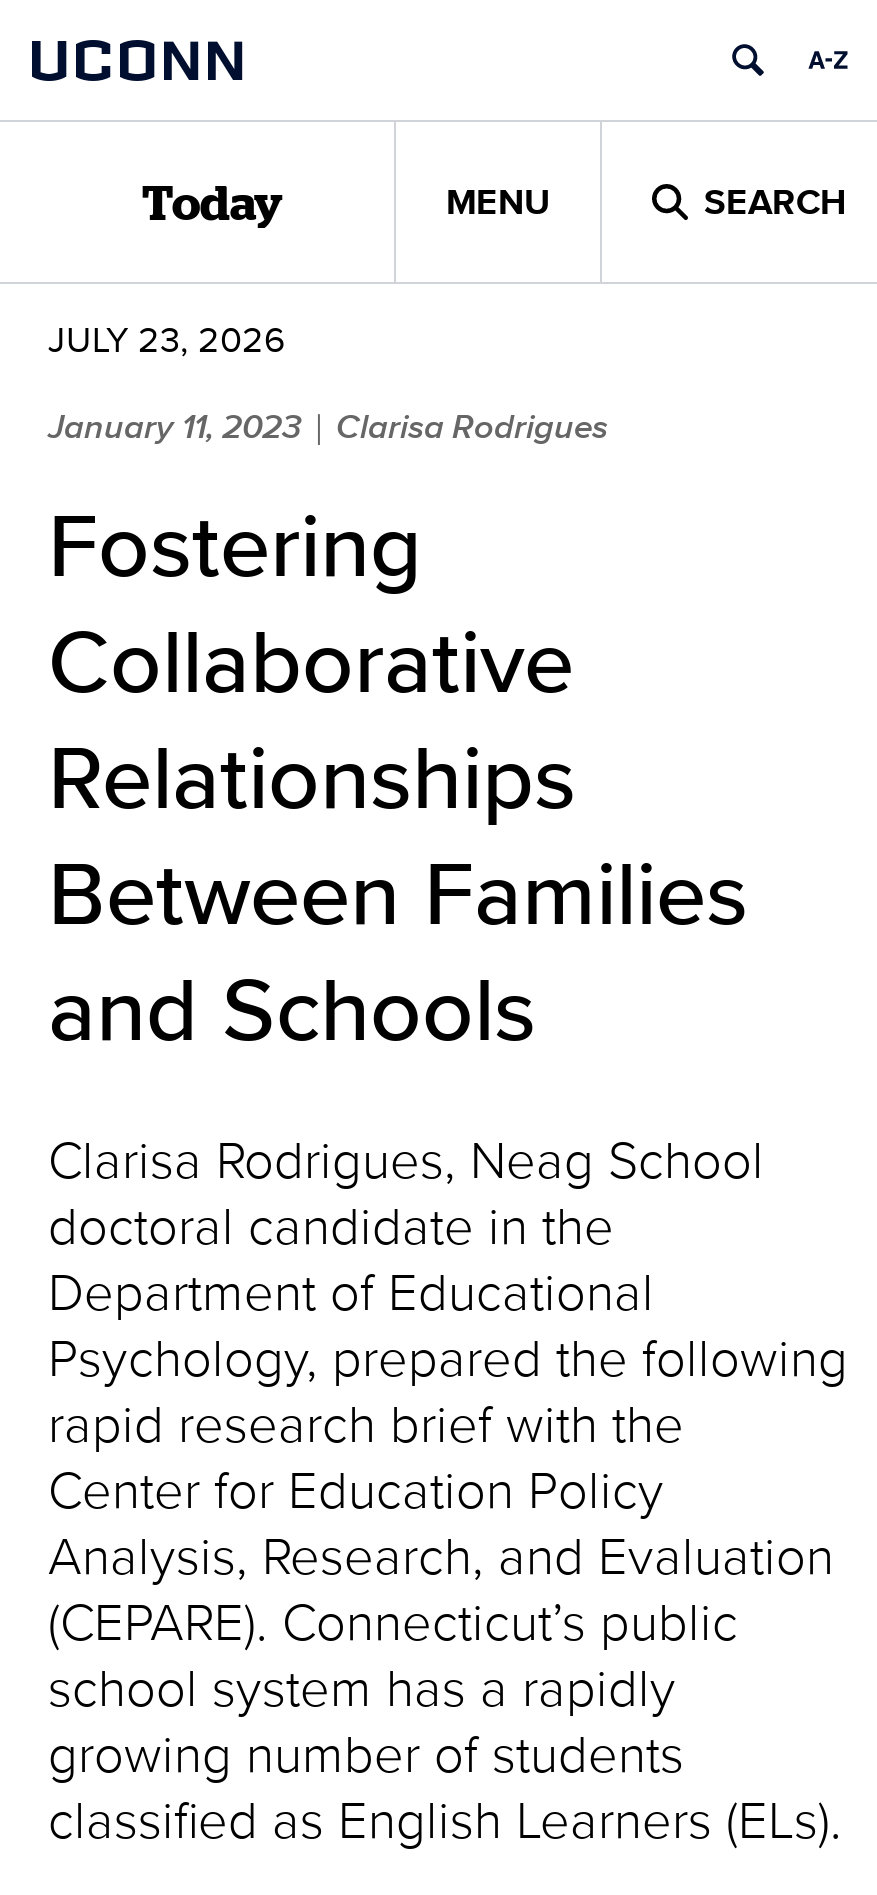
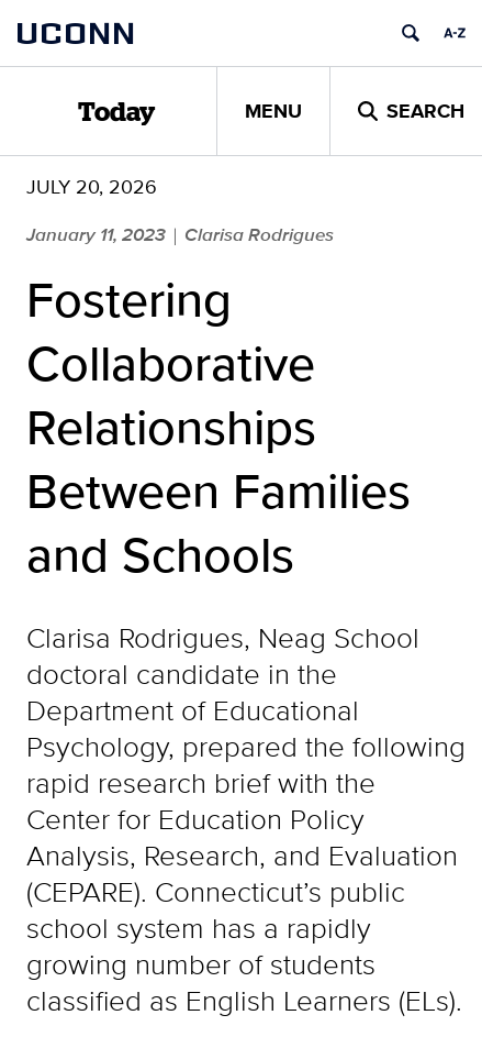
[48,314,286,364] JULY 23, 2026 -> [26,173,157,200] JULY 20, 2026

